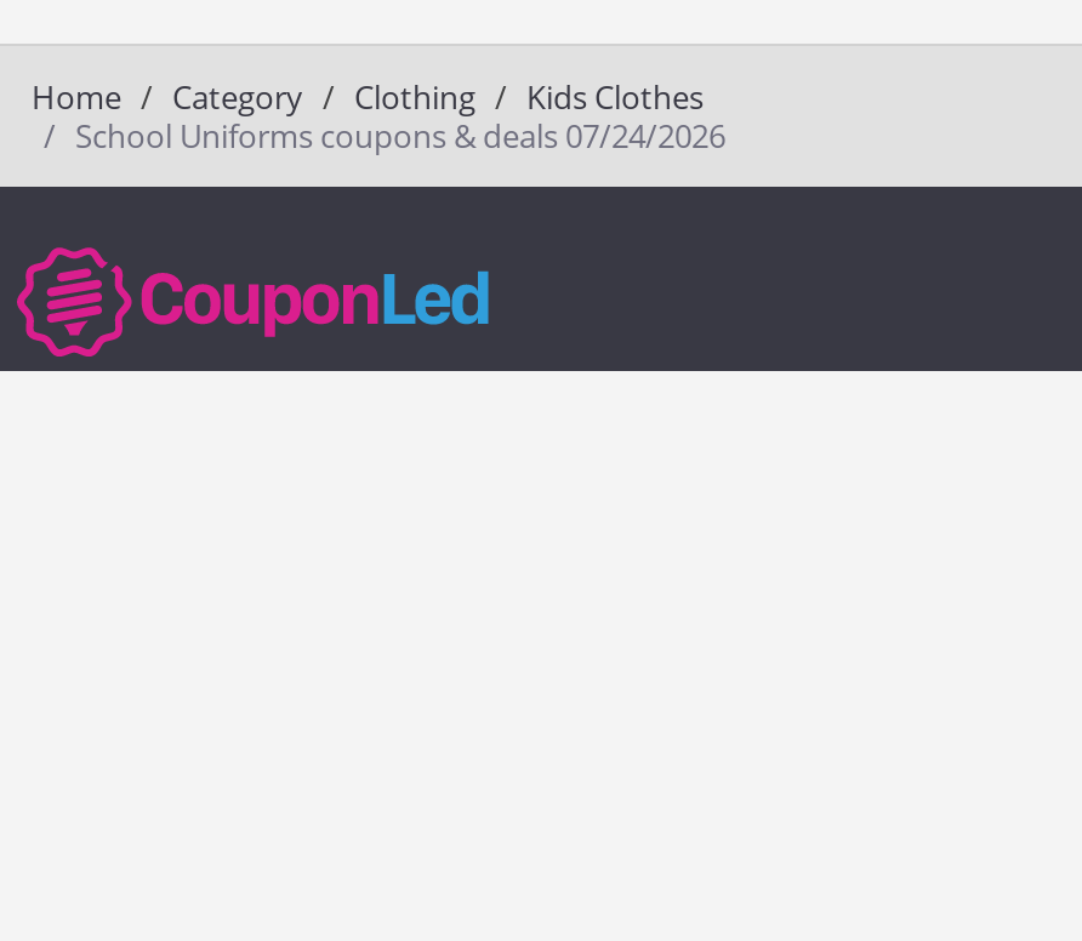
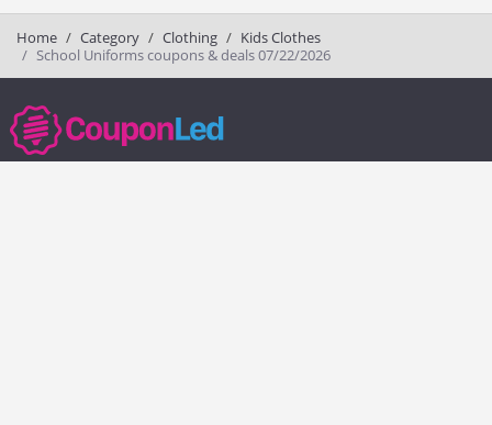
[75,114,725,158] School Uniforms coupons & deals 07/24/2026 -> [36,45,331,65] School Uniforms coupons & deals 07/22/2026

